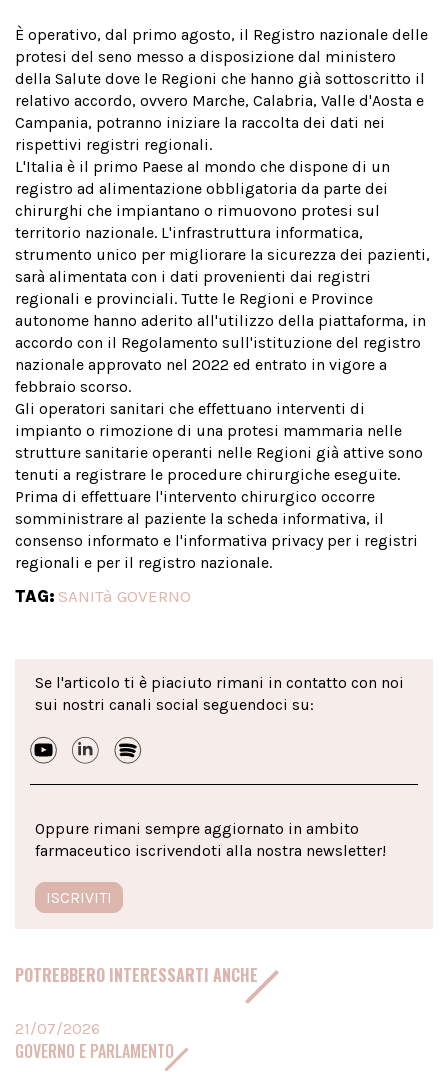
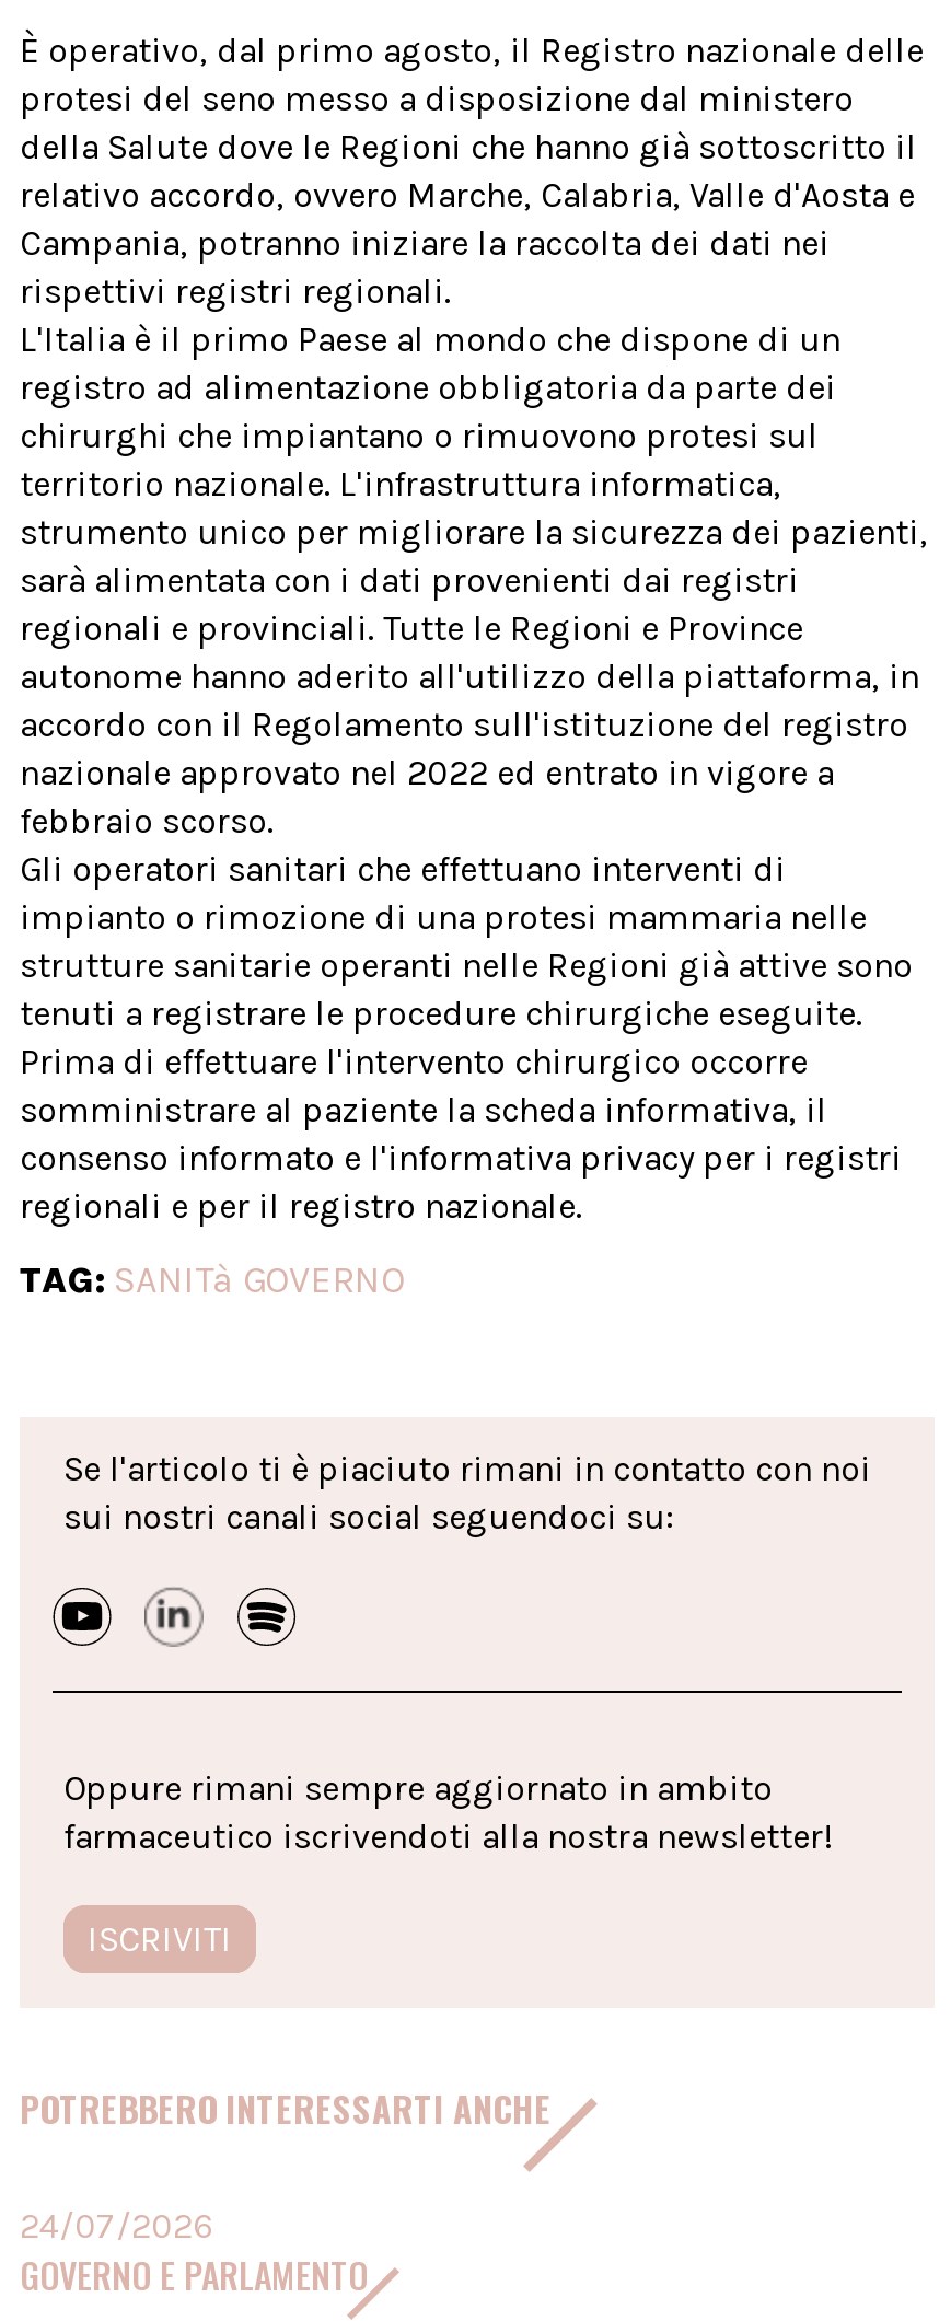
[15,1019,100,1038] 21/07/2026 -> [20,2206,212,2248] 24/07/2026

